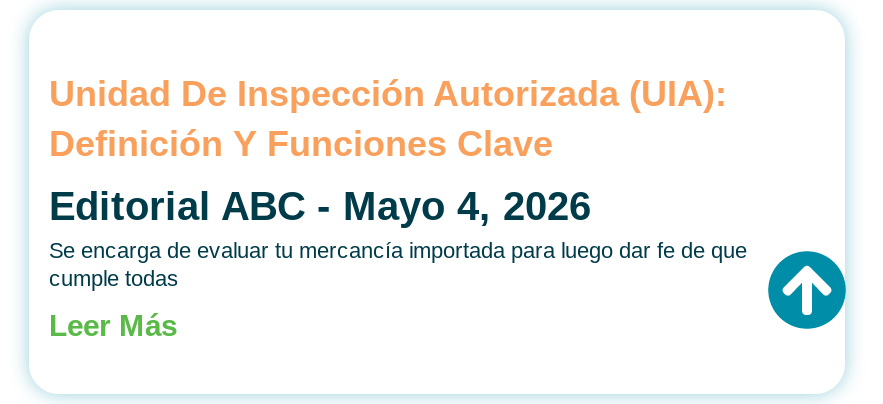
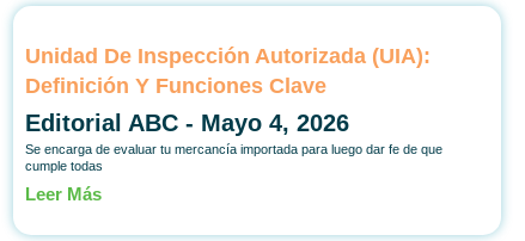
[765,248,849,332] [image] -> none

